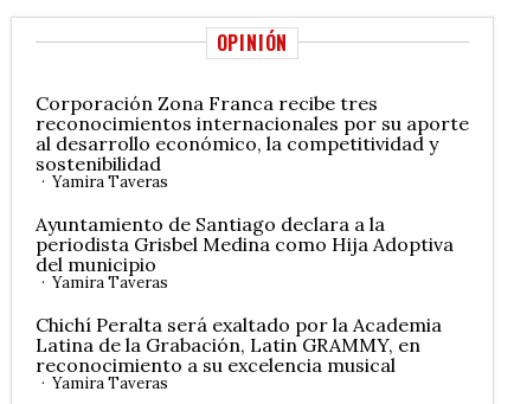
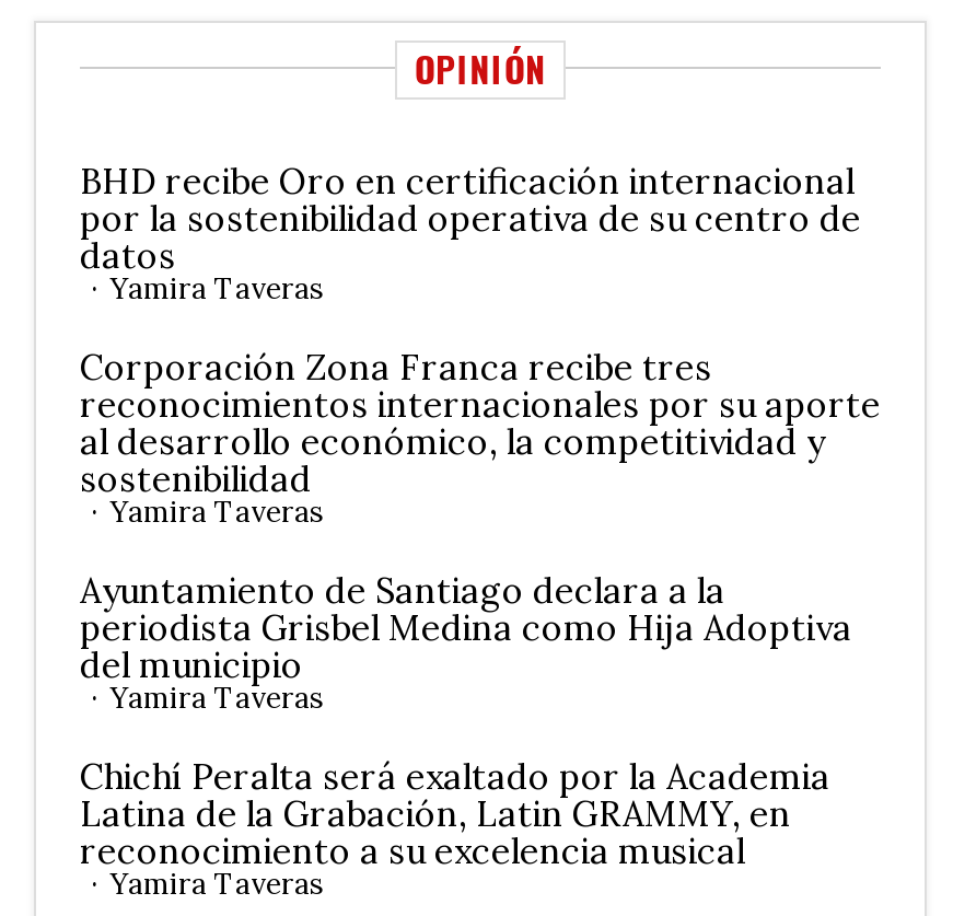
none -> [80,159,861,308] BHD recibe Oro en certificación internacional | por la sostenibilidad operativa de su centro de | datos | Yamira Taveras

